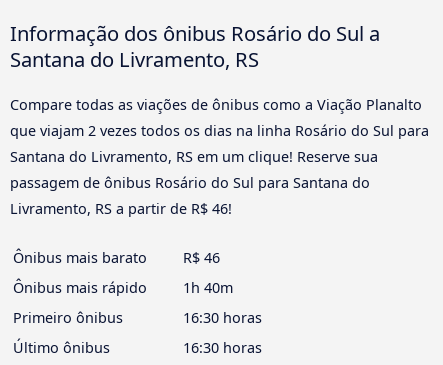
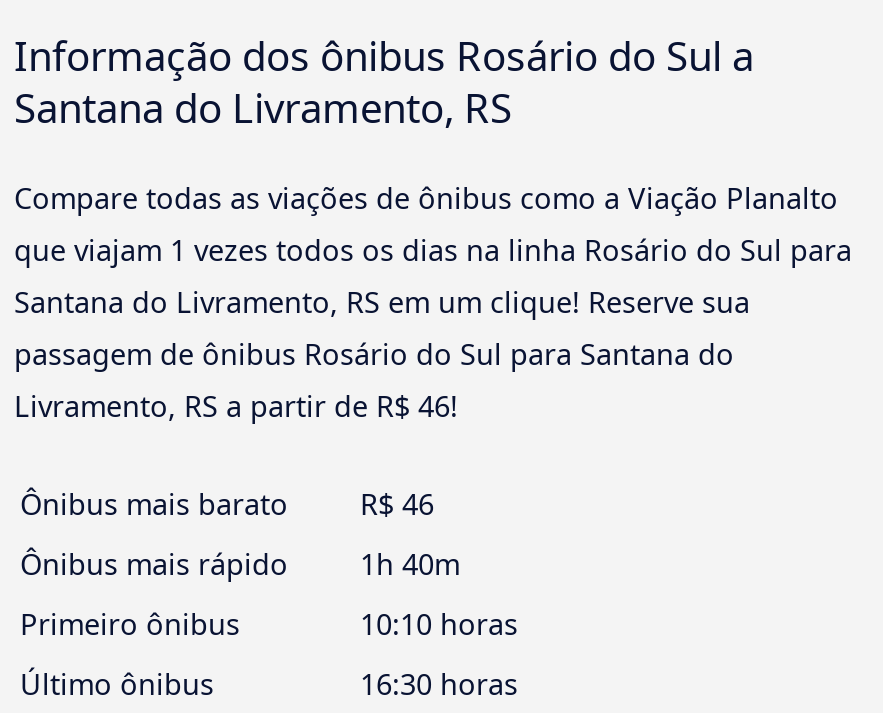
[10,121,429,140] que viajam 2 vezes todos os dias na linha Rosário do Sul para -> [14,231,852,269] que viajam 1 vezes todos os dias na linha Rosário do Sul para
[183,308,262,327] 16:30 horas -> [360,605,518,643] 10:10 horas

